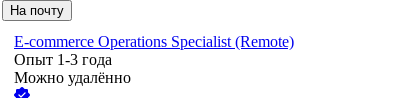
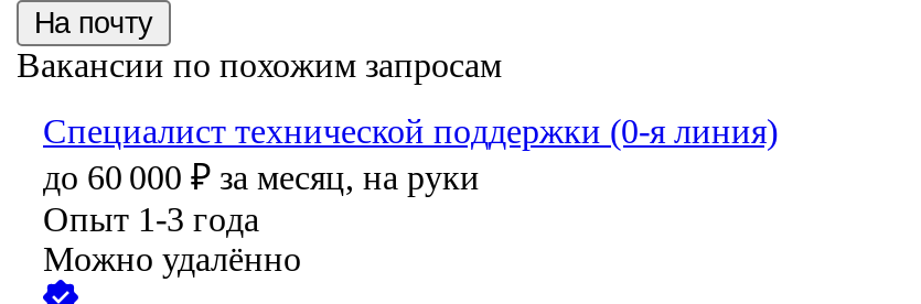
[14,33,294,50] E-commerce Operations Specialist (Remote) -> [17,47,778,197] Вакансии по похожим запросам | Специалист технической поддержки (0-я линия) | до 60 000 ₽ за месяц, на руки

